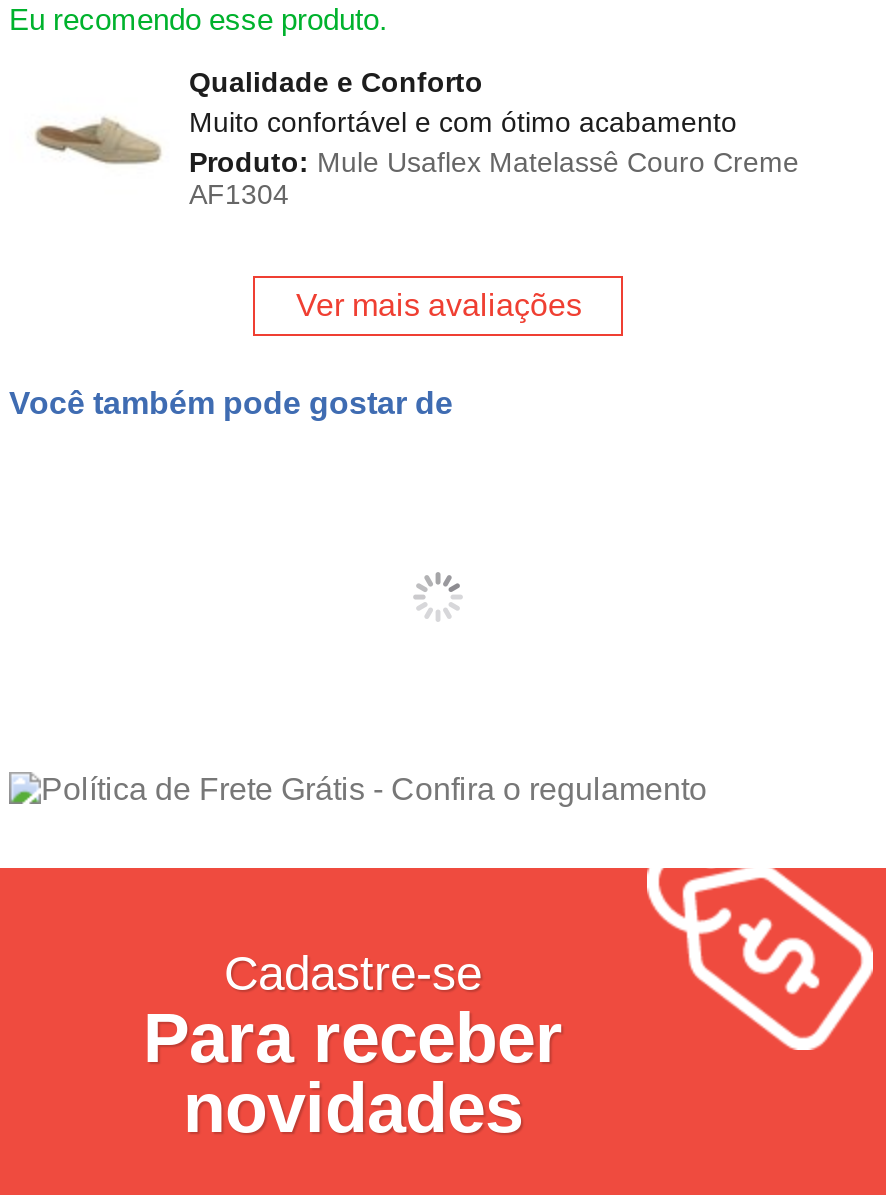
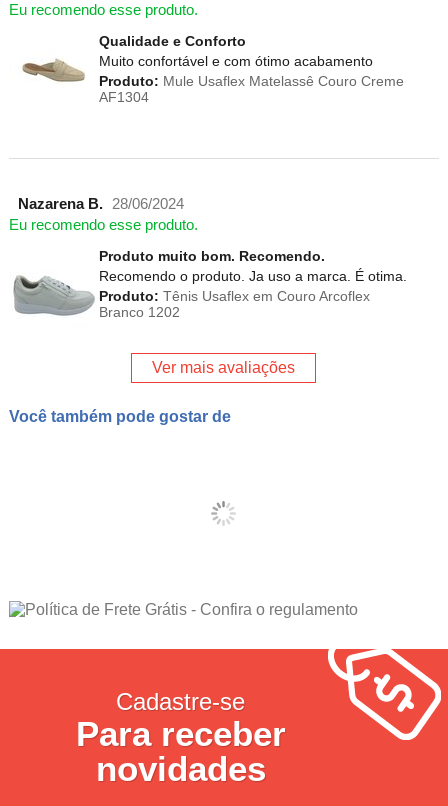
none -> [9,196,407,320] [image] | Nazarena B. 28/06/2024 | Eu recomendo esse produto. | Produto muito bom. Recomendo. | Recomendo o produto. Ja uso a marca. É otima. | Produto: Tênis Usaflex em Couro Arcoflex | Branco 1202

